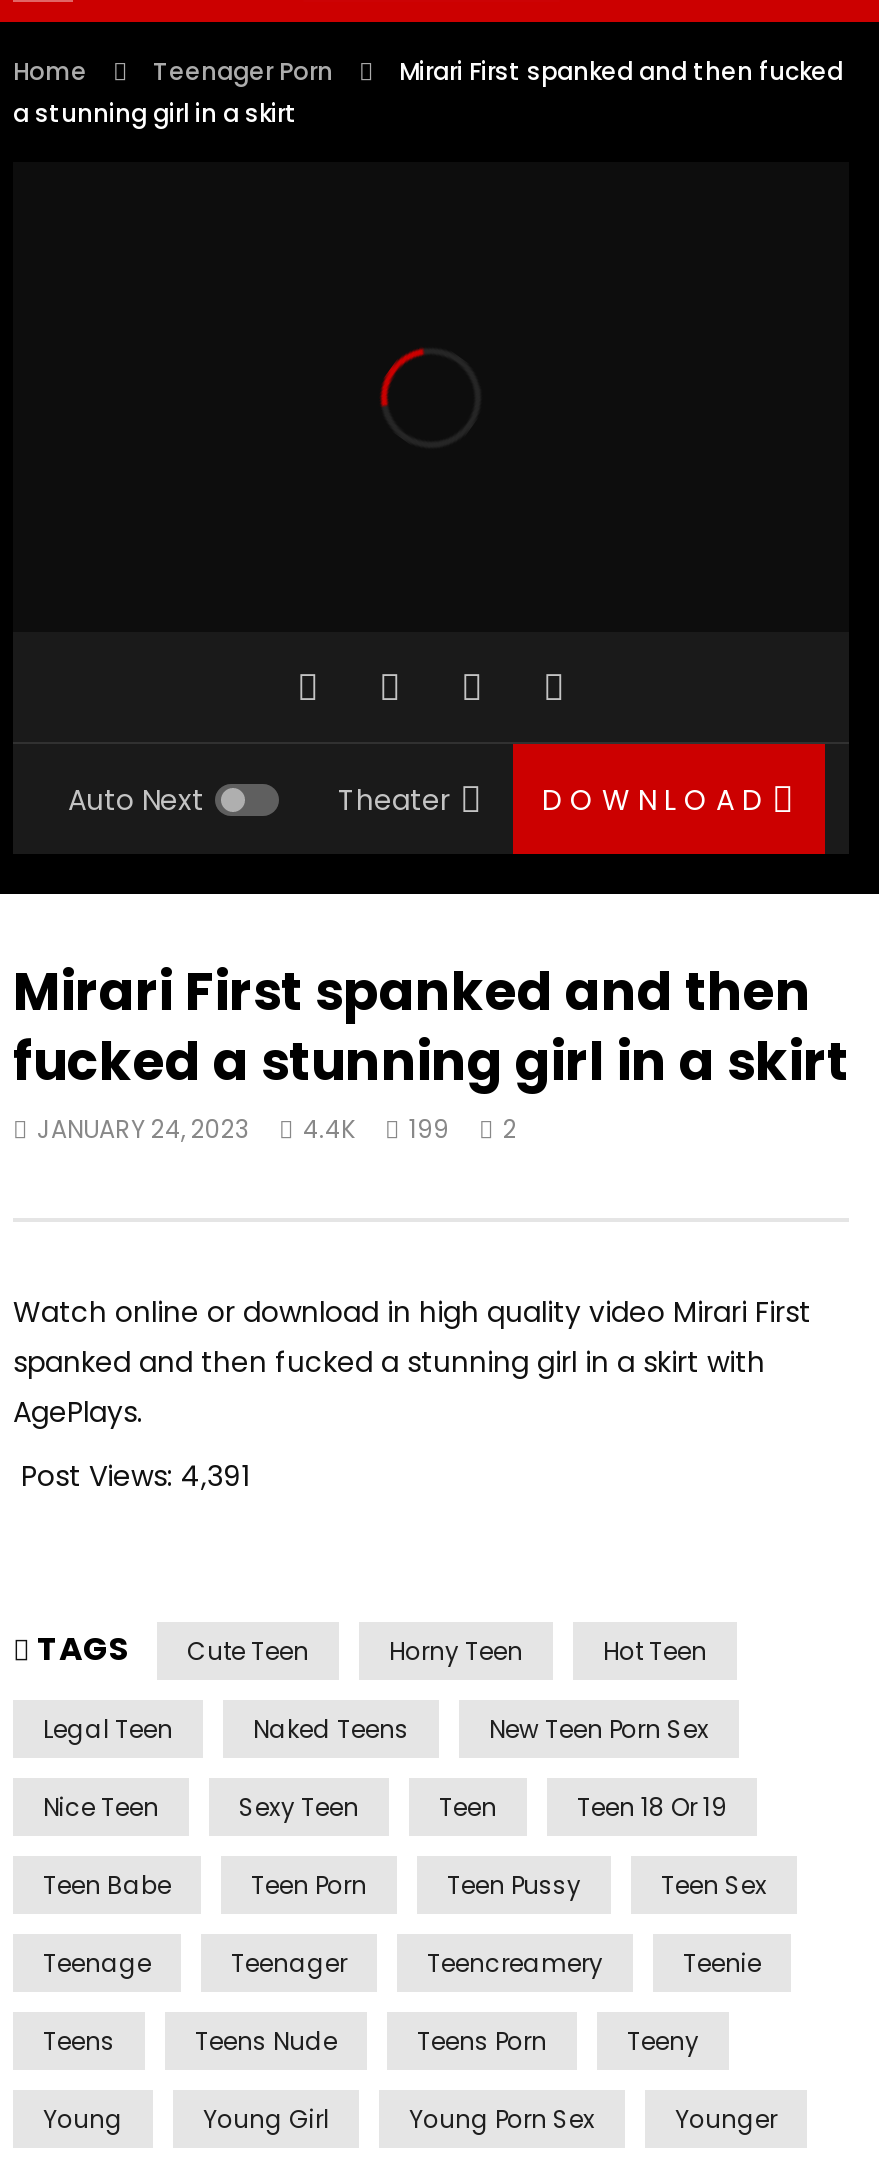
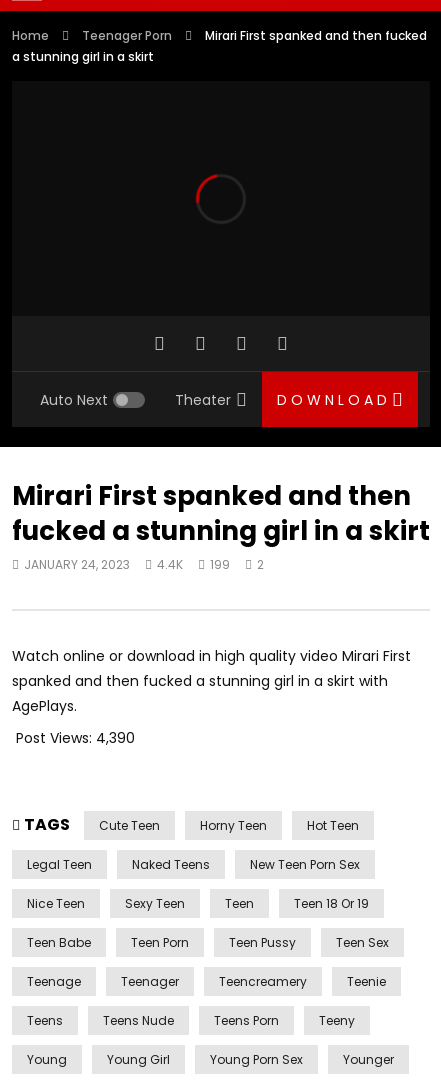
[21,1456,249,1496] Post Views: 4,391 -> [16,728,135,748] Post Views: 4,390

